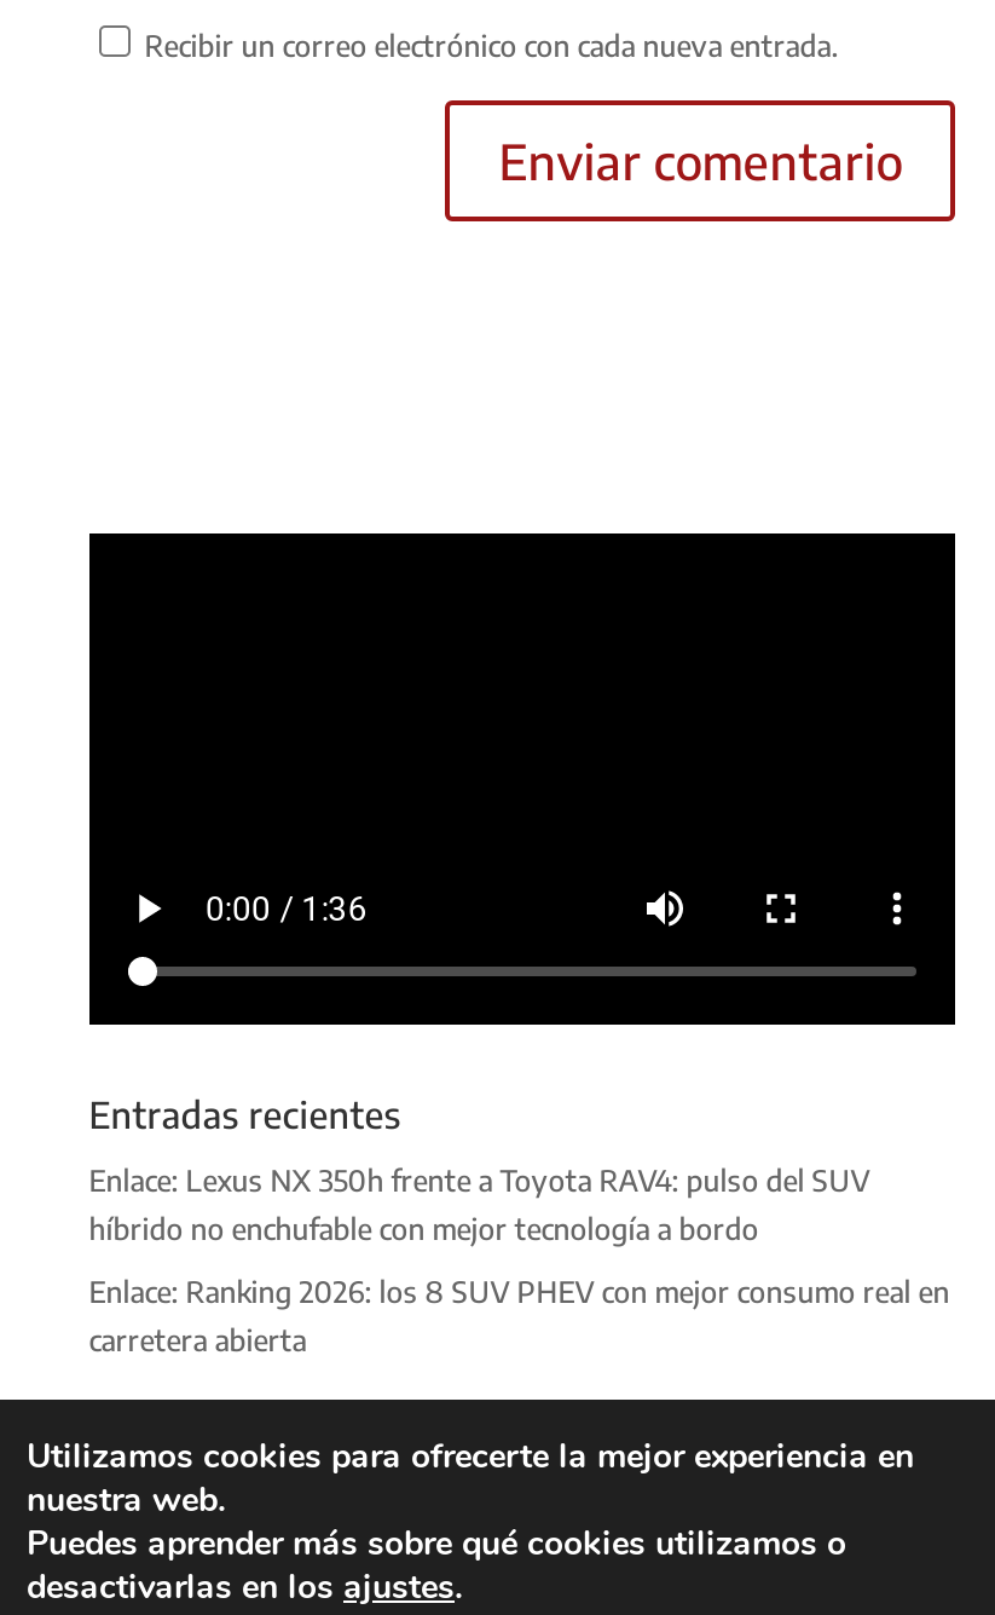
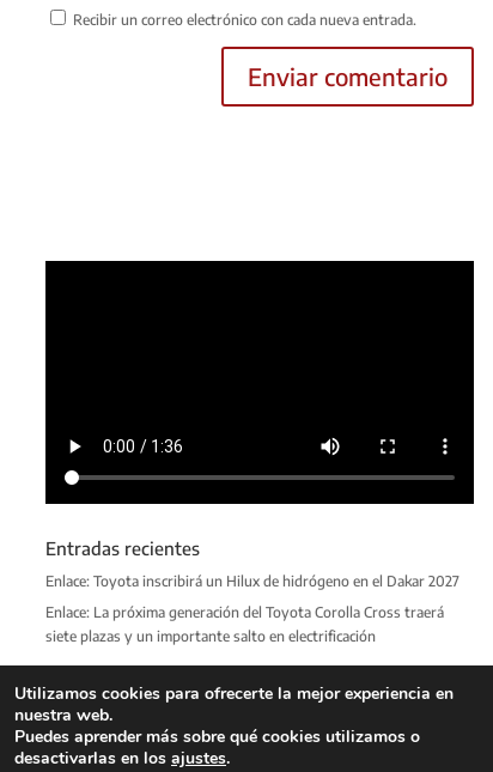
[89,1162,870,1246] Enlace: Lexus NX 350h frente a Toyota RAV4: pulso del SUV | híbrido no enchufable con mejor tecnología a bordo -> [45,572,459,590] Enlace: Toyota inscribirá un Hilux de hidrógeno en el Dakar 2027
[89,1273,950,1358] Enlace: Ranking 2026: los 8 SUV PHEV con mejor consumo real en | carretera abierta -> [45,603,444,645] Enlace: La próxima generación del Toyota Corolla Cross traerá | siete plazas y un importante salto en electrificación

